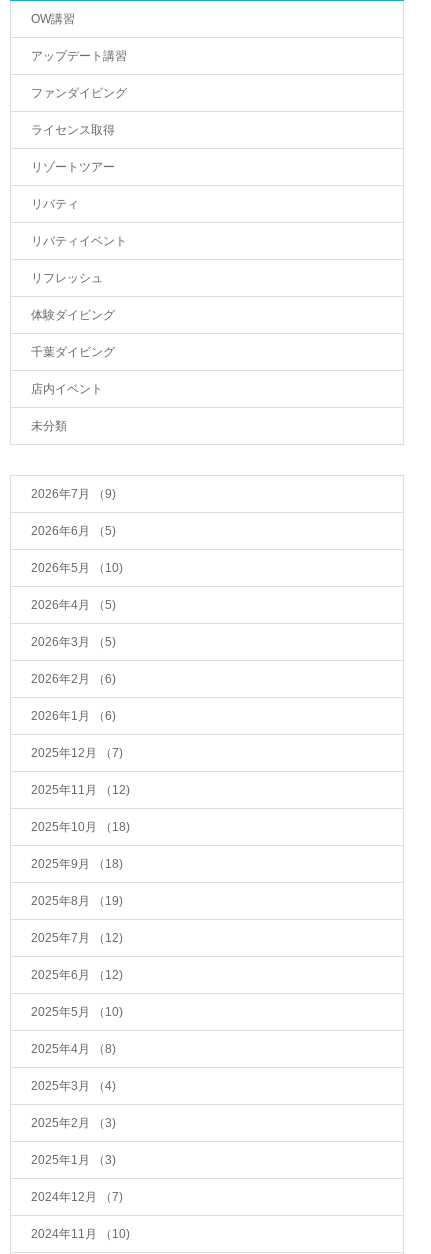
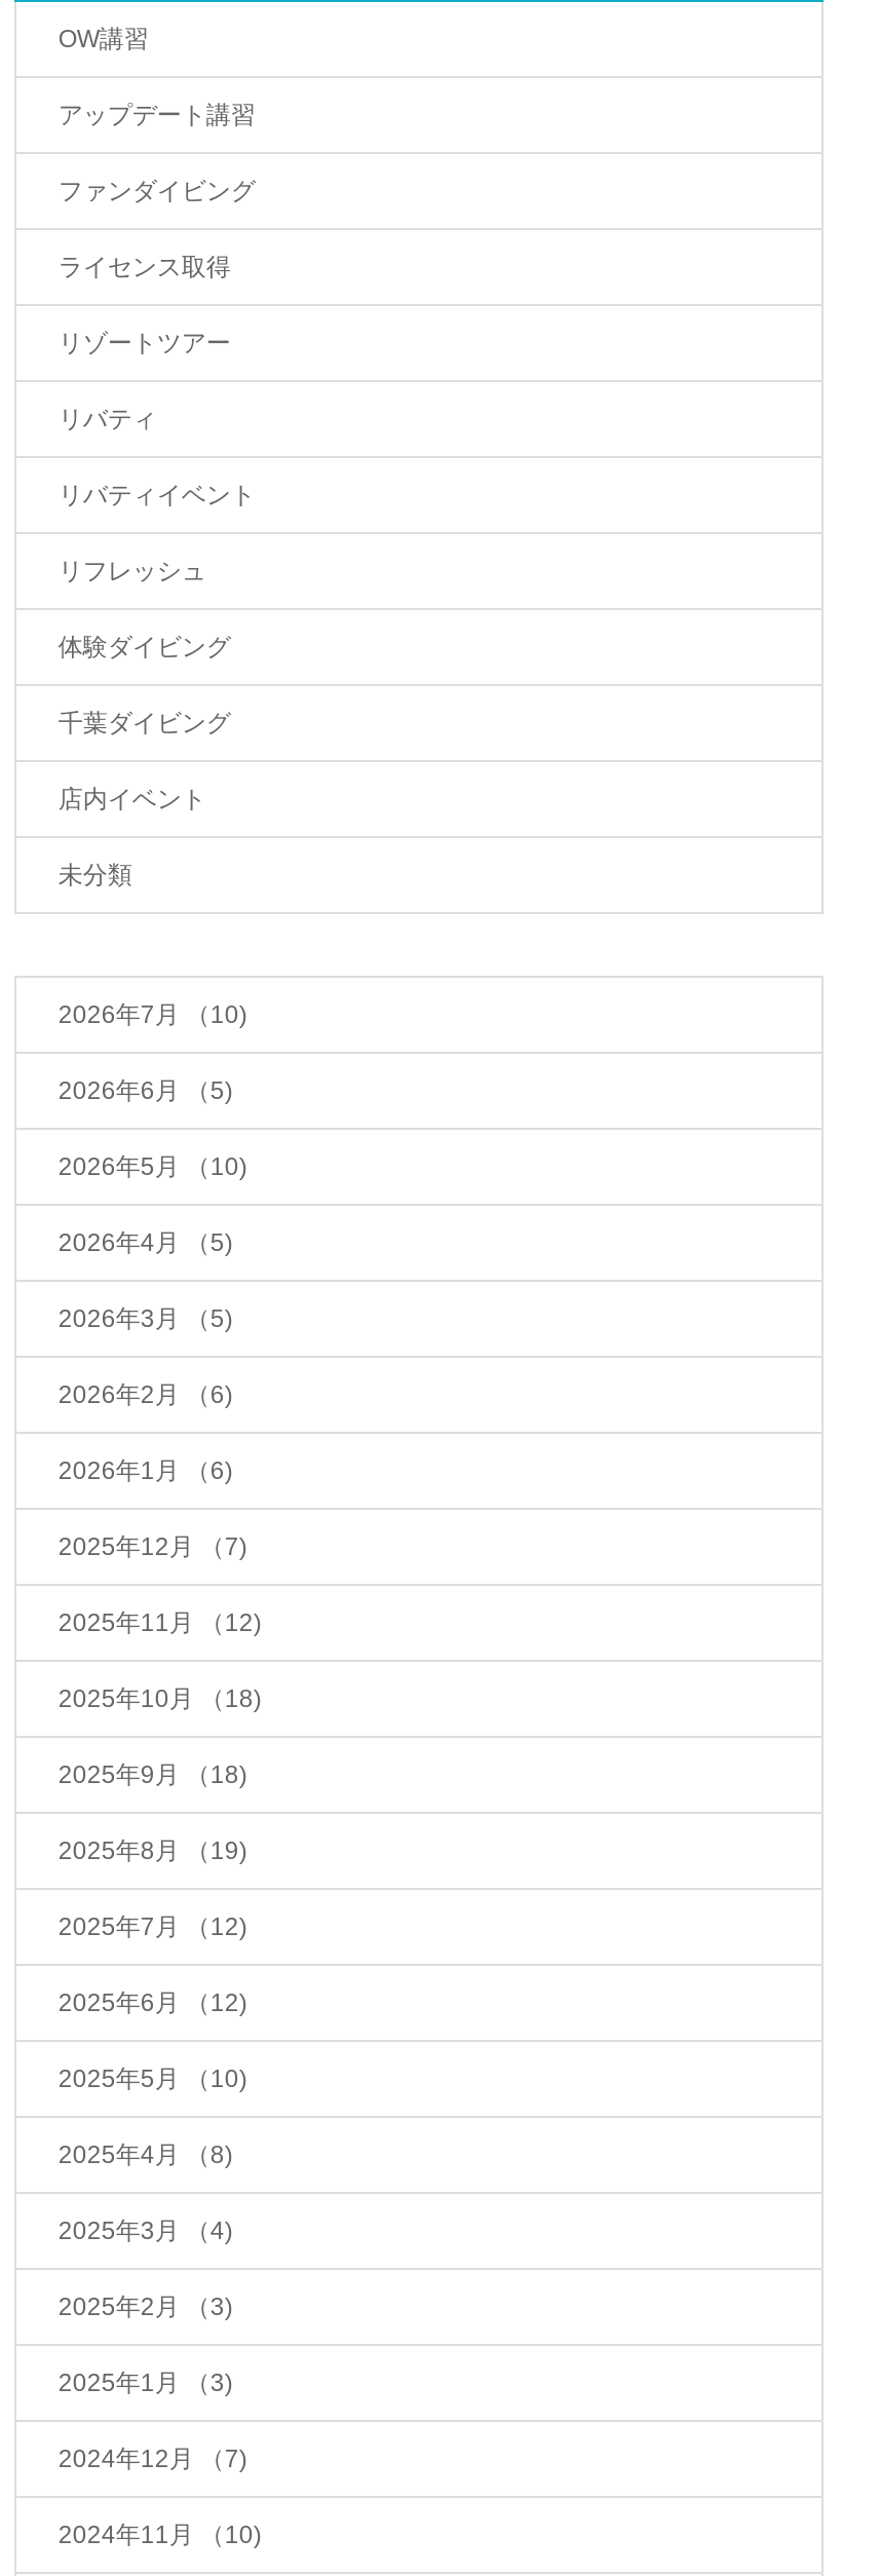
[31,487,116,501] 2026年7月（9) -> [58,1000,247,1028] 2026年7月（10)

